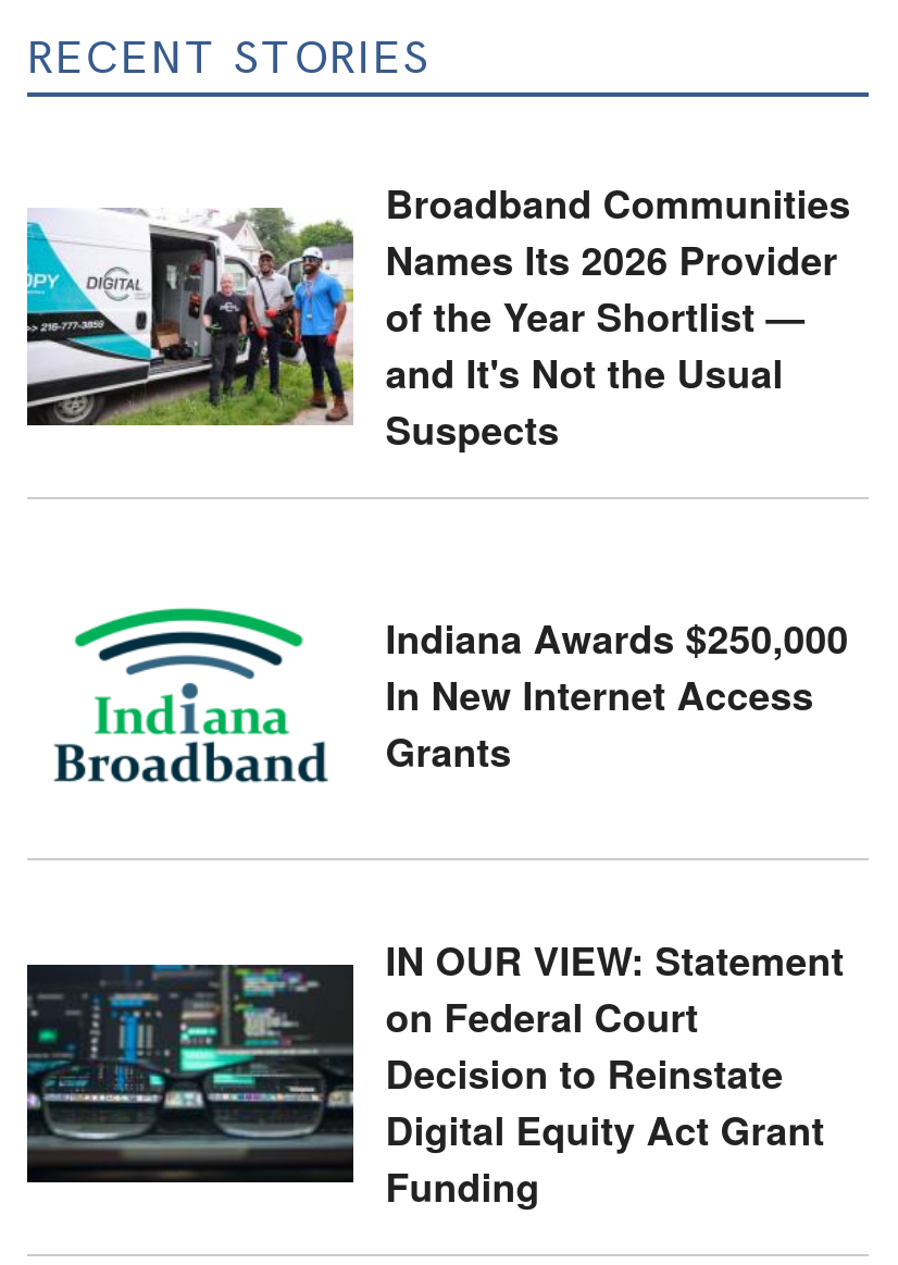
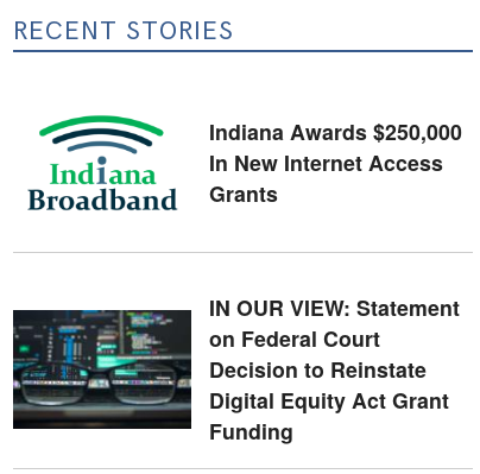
[25,175,851,455] [image] | Broadband Communities | Names Its 2026 Provider | of the Year Shortlist — | and It's Not the Usual | Suspects -> none

